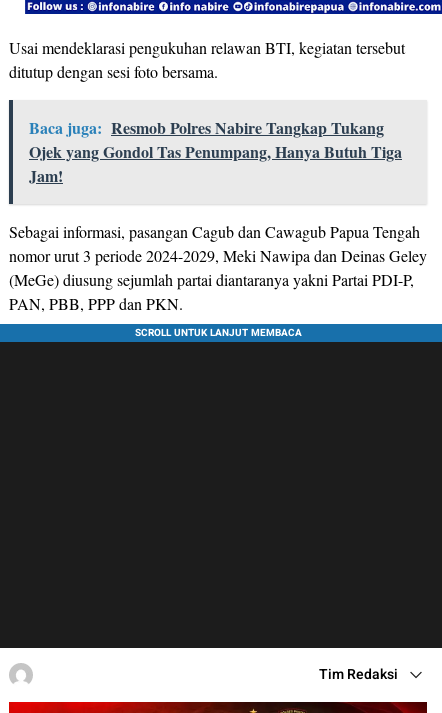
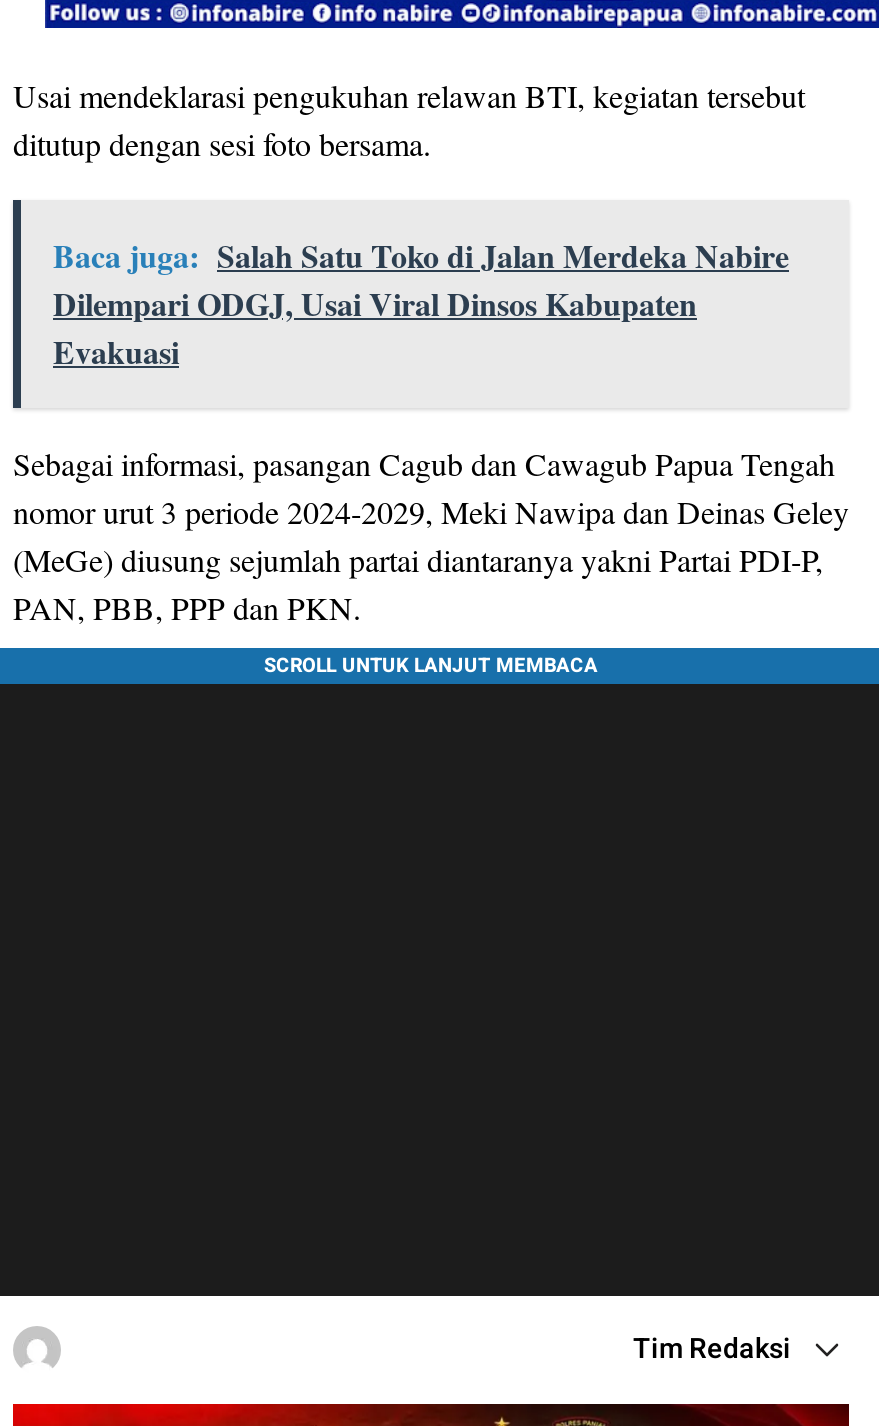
[29,116,402,187] Baca juga: Resmob Polres Nabire Tangkap Tukang | Ojek yang Gondol Tas Penumpang, Hanya Butuh Tiga | Jam! -> [53,233,789,375] Baca juga: Salah Satu Toko di Jalan Merdeka Nabire | Dilempari ODGJ, Usai Viral Dinsos Kabupaten | Evakuasi

